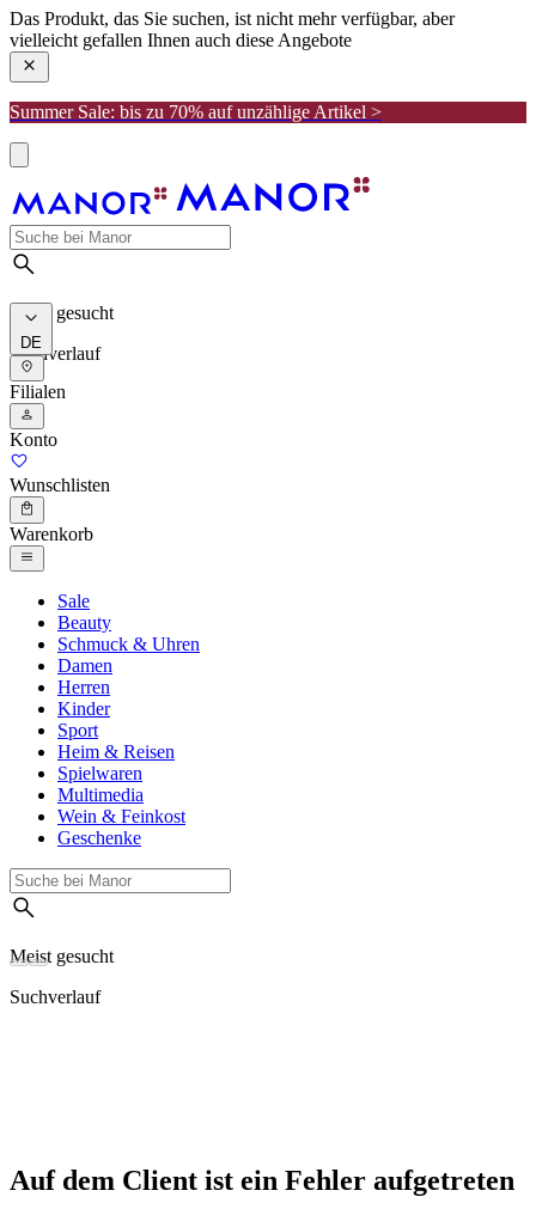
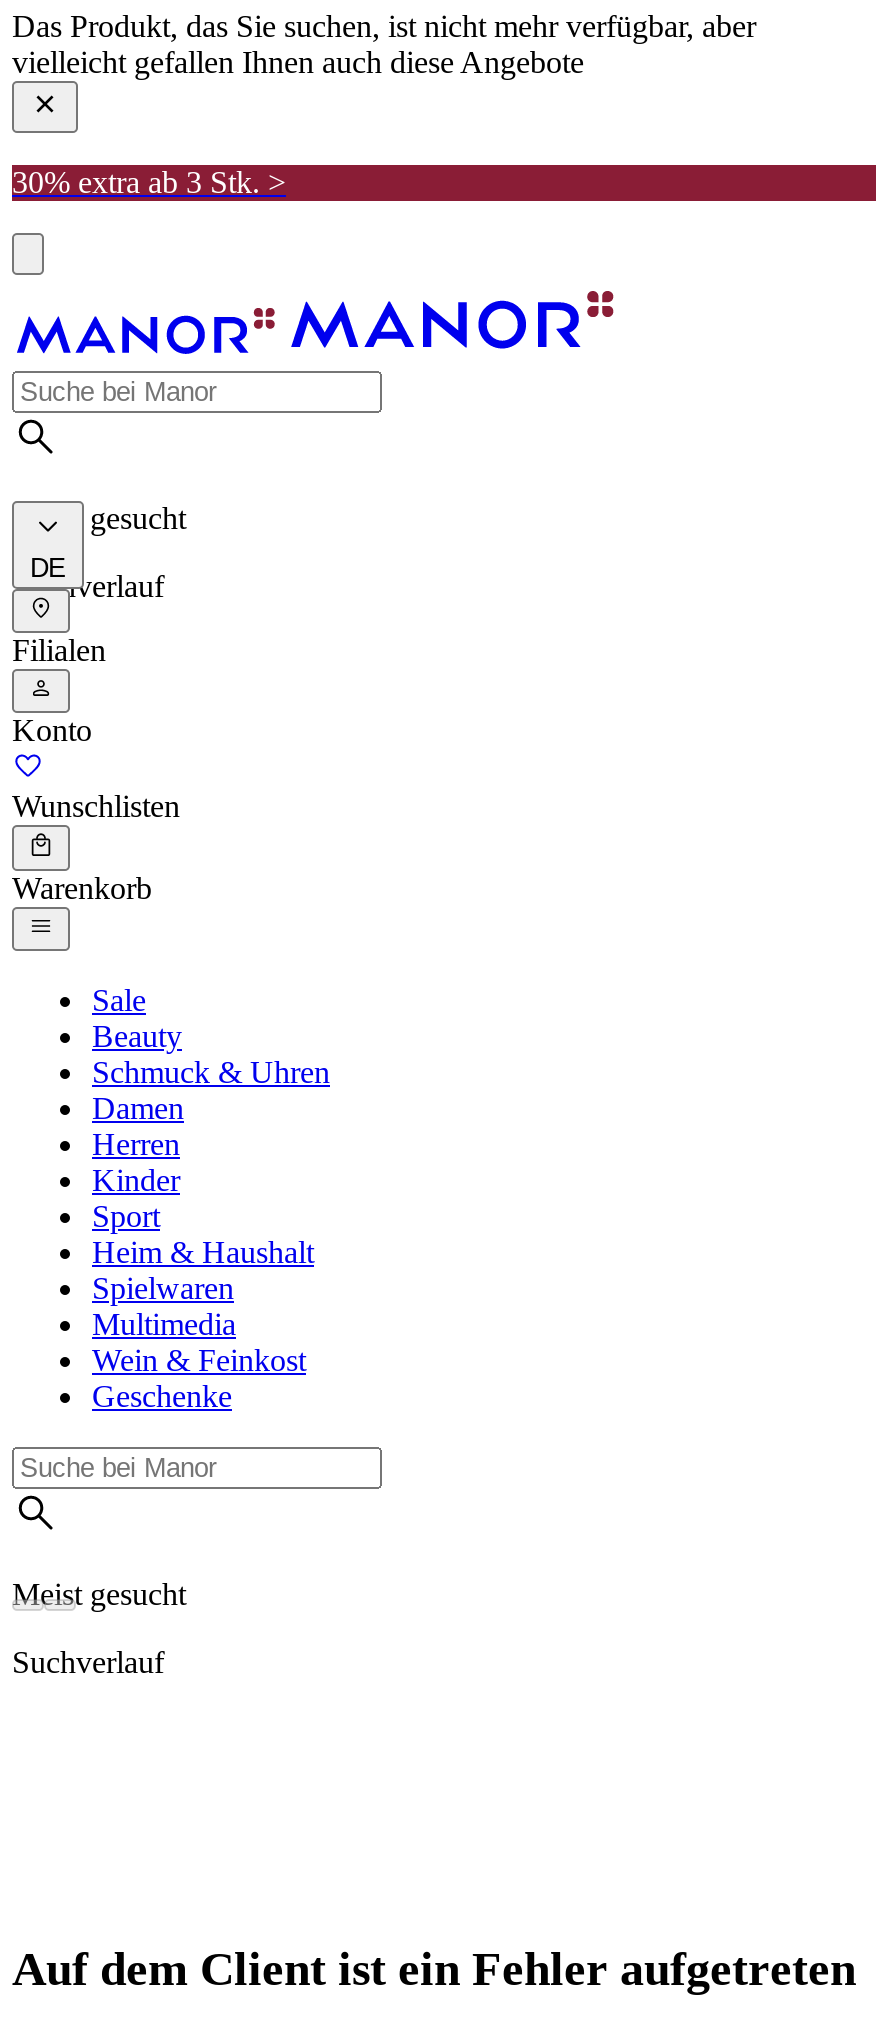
[10,101,382,122] Summer Sale: bis zu 70% auf unzählige Artikel > -> [12,164,286,198] 30% extra ab 3 Stk. >
[57,741,175,762] Heim & Reisen -> [92,1235,314,1269] Heim & Haushalt

